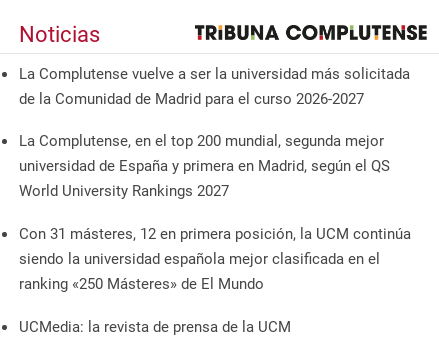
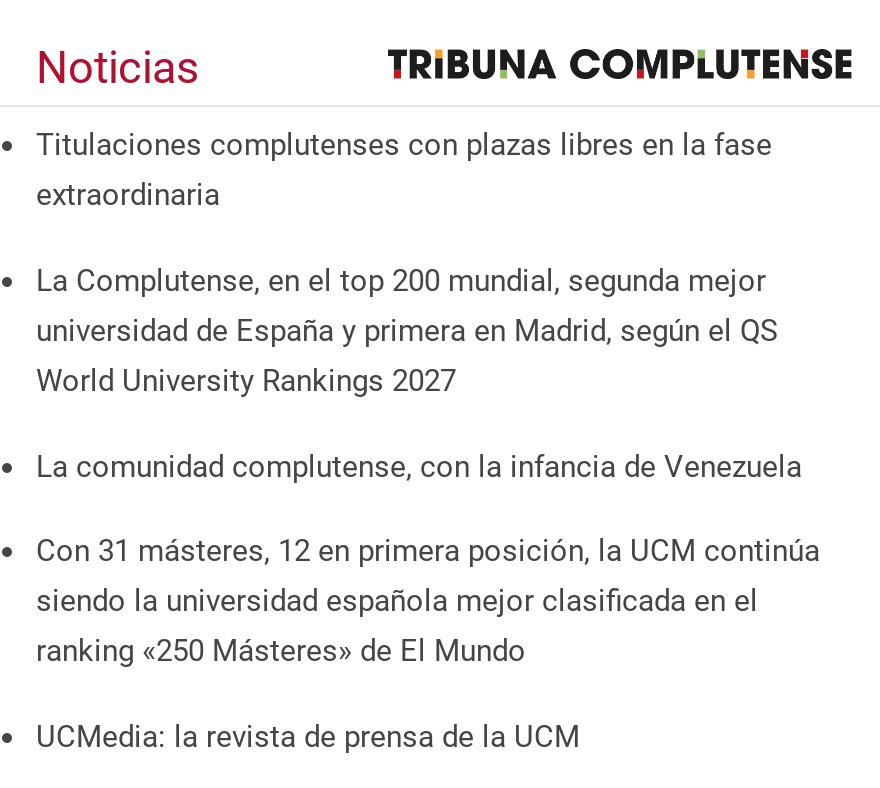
[19,65,410,108] La Complutense vuelve a ser la universidad más solicitada | de la Comunidad de Madrid para el curso 2026-2027 -> [36,128,772,214] Titulaciones complutenses con plazas libres en la fase | extraordinaria
none -> [36,448,802,484] La comunidad complutense, con la infancia de Venezuela

